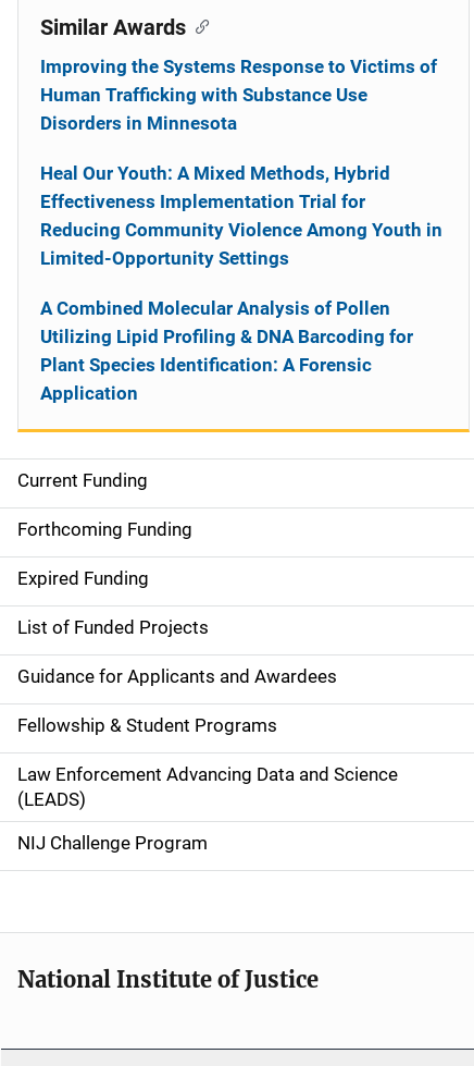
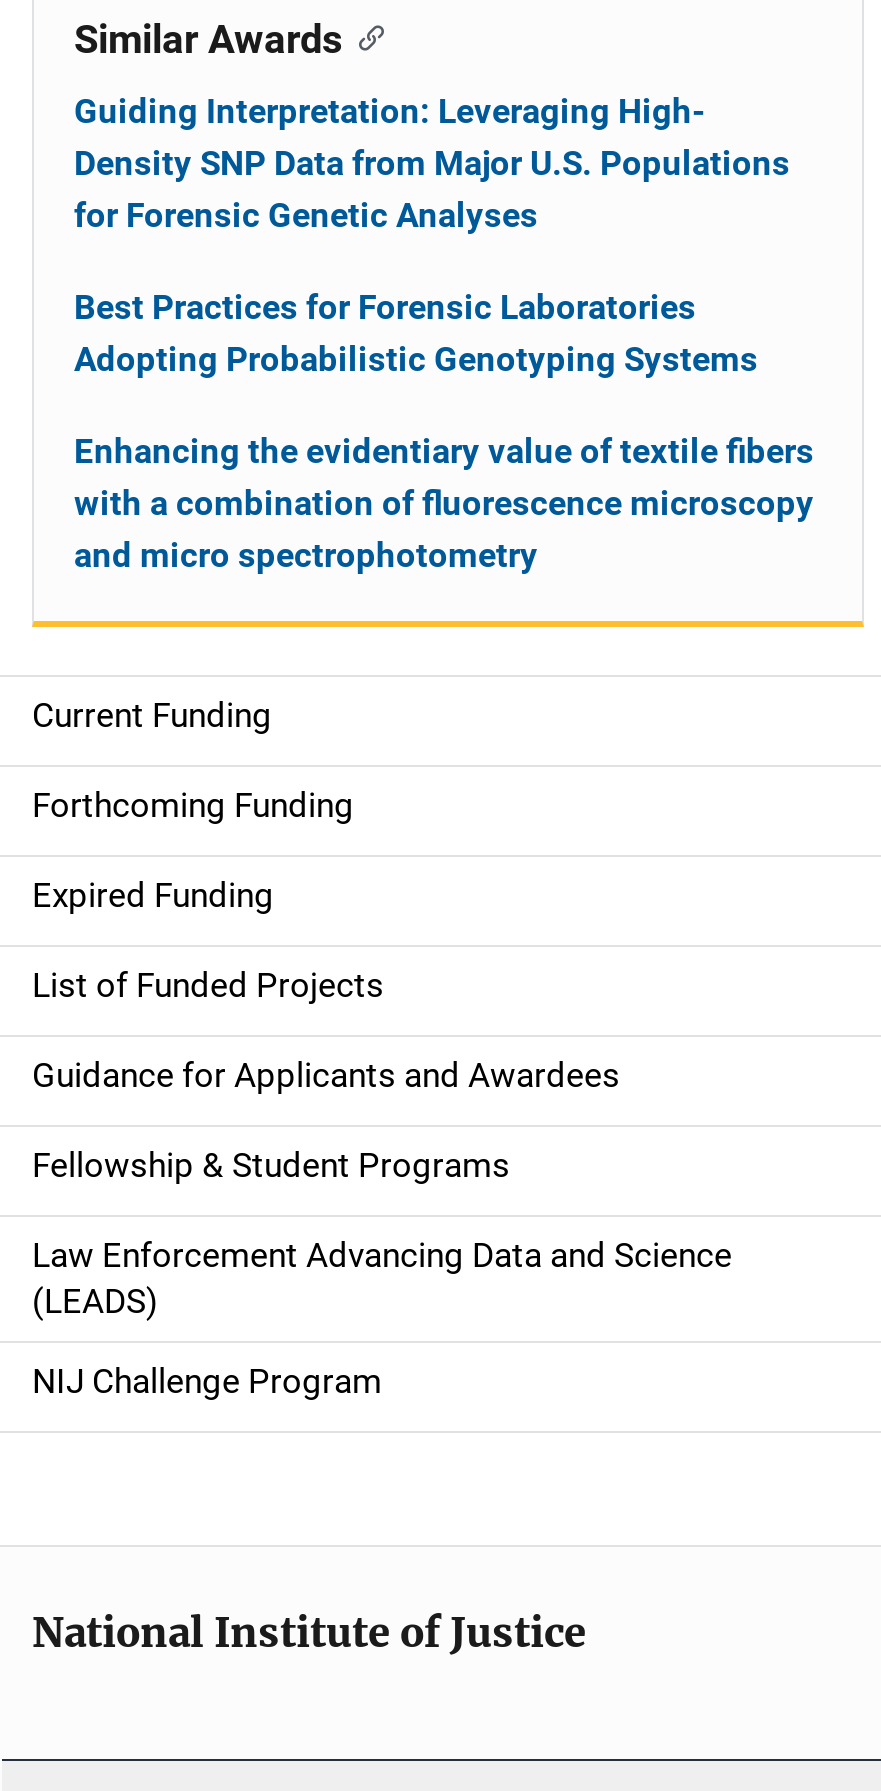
[40,56,437,134] Improving the Systems Response to Victims of | Human Trafficking with Substance Use | Disorders in Minnesota -> [74,91,790,235] Guiding Interpretation: Leveraging High- | Density SNP Data from Major U.S. Populations | for Forensic Genetic Analyses
[40,162,442,269] Heal Our Youth: A Mixed Methods, Hybrid | Effectiveness Implementation Trial for | Reducing Community Violence Among Youth in | Limited-Opportunity Settings -> [74,287,758,379] Best Practices for Forensic Laboratories | Adopting Probabilistic Genotyping Systems
[40,297,413,404] A Combined Molecular Analysis of Pollen | Utilizing Lipid Profiling & DNA Barcoding for | Plant Species Identification: A Forensic | Application -> [74,431,814,575] Enhancing the evidentiary value of textile fibers | with a combination of fluorescence microscopy | and micro spectrophotometry

